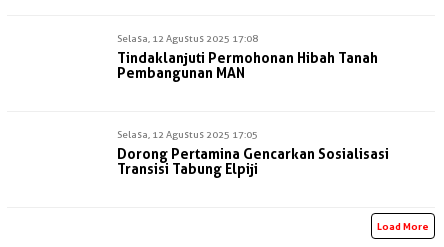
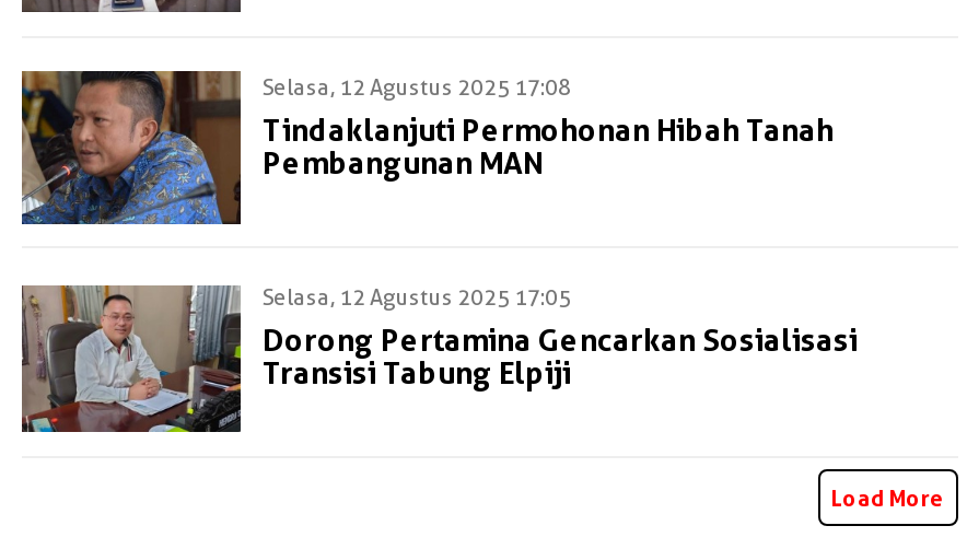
none -> [20,68,243,227] [image]
none -> [20,282,243,435] [image]

